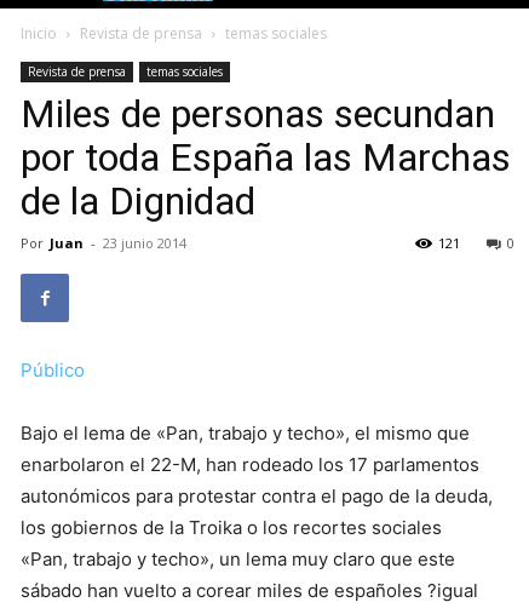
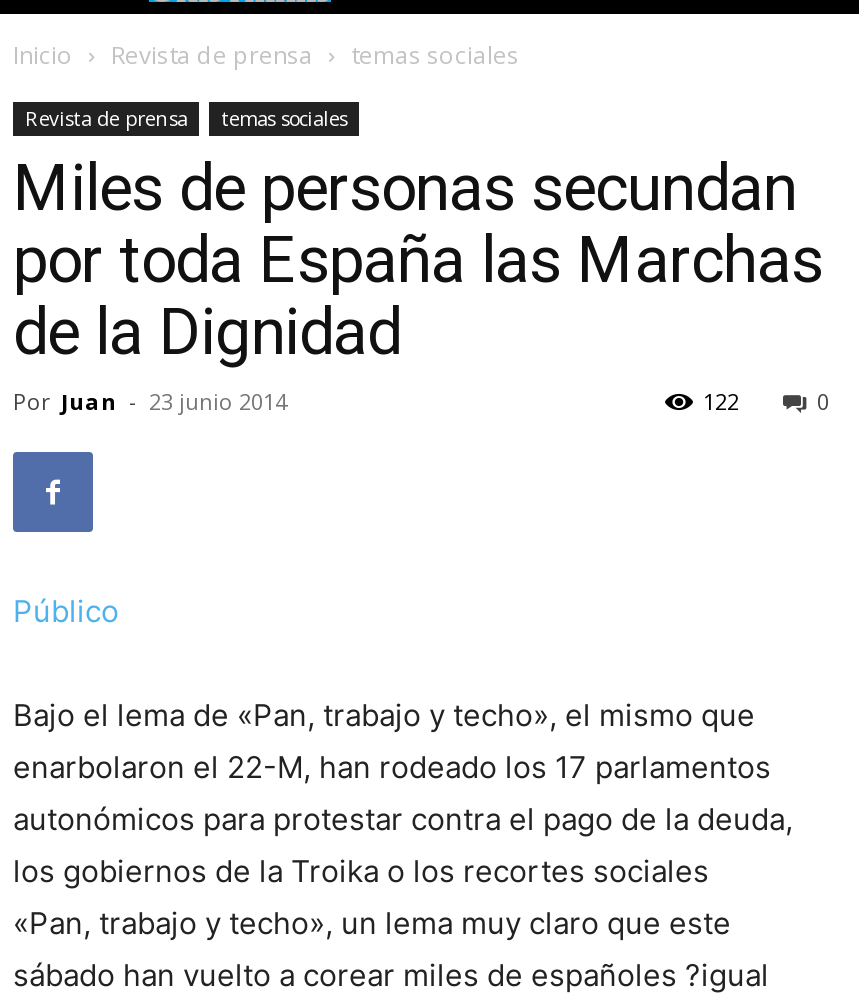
[438,234,460,253] 121 -> [703,387,739,417] 122

